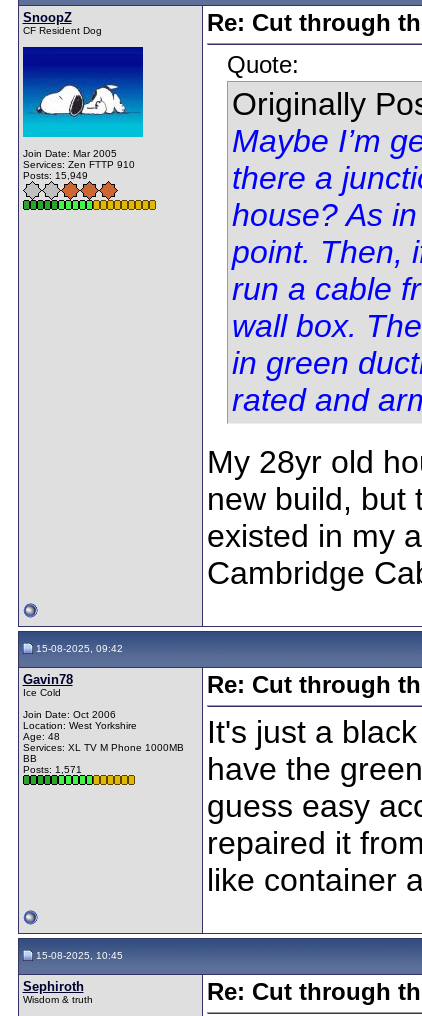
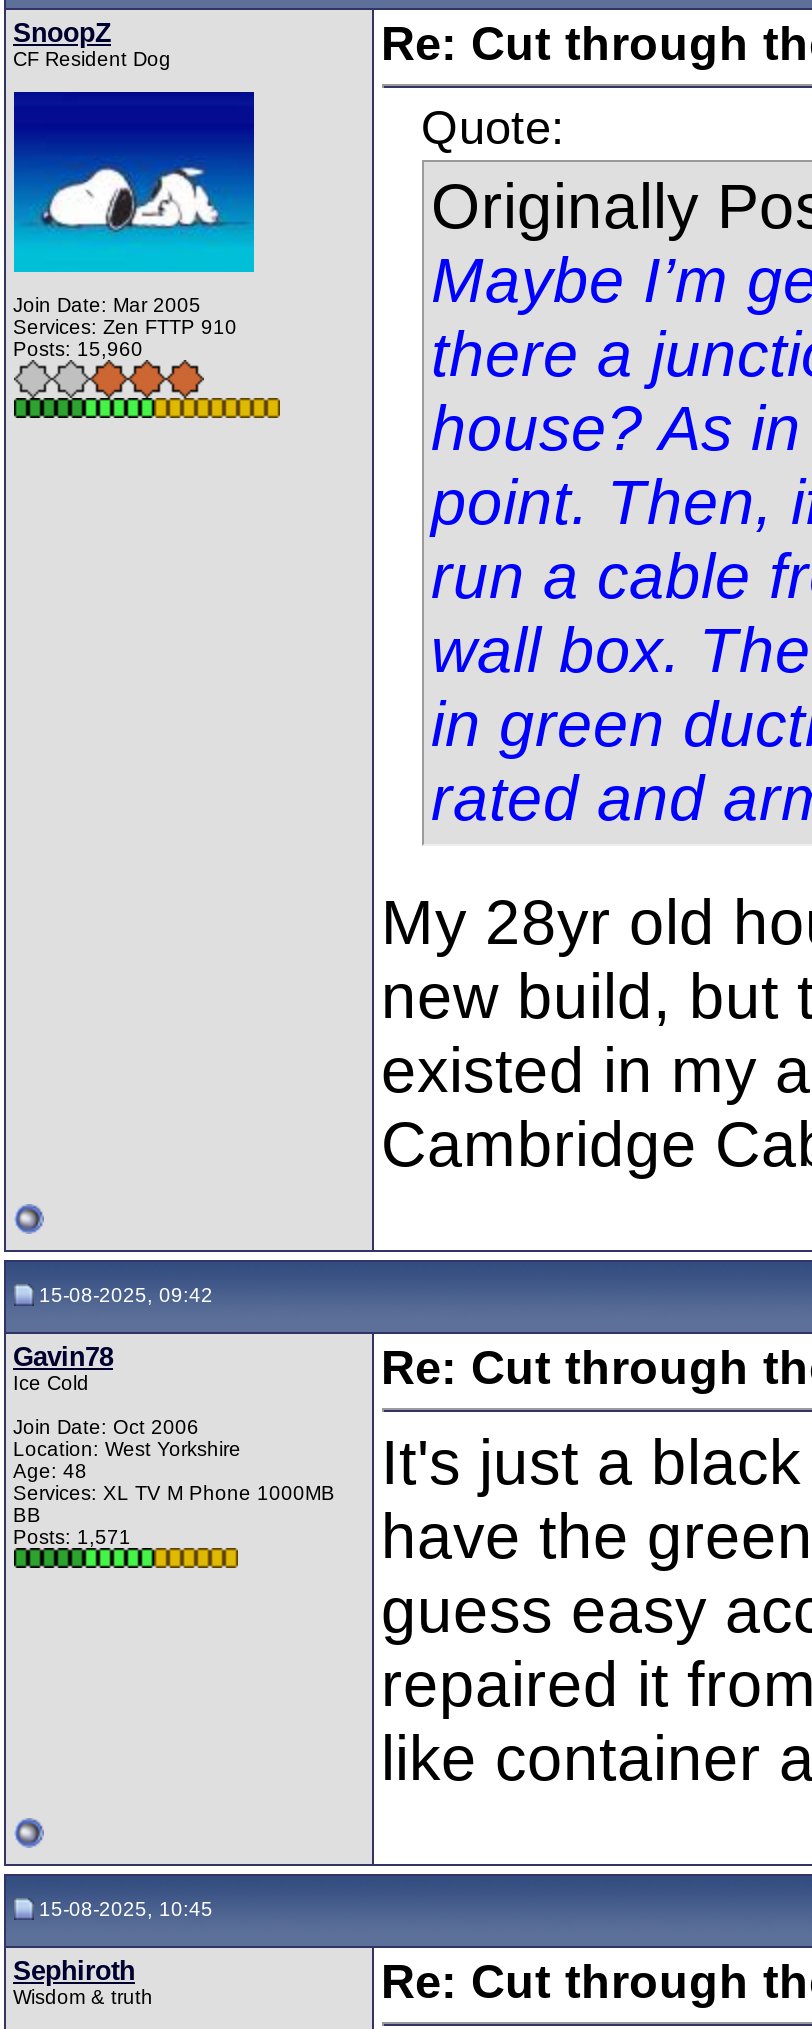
[22,169,87,180] Posts: 15,949 -> [13,337,143,359] Posts: 15,960

